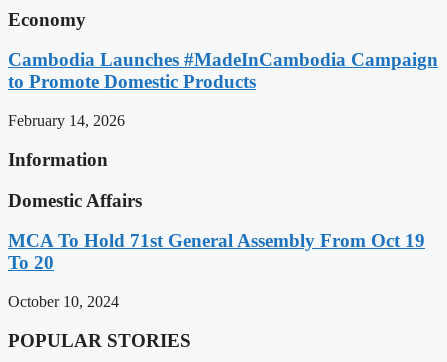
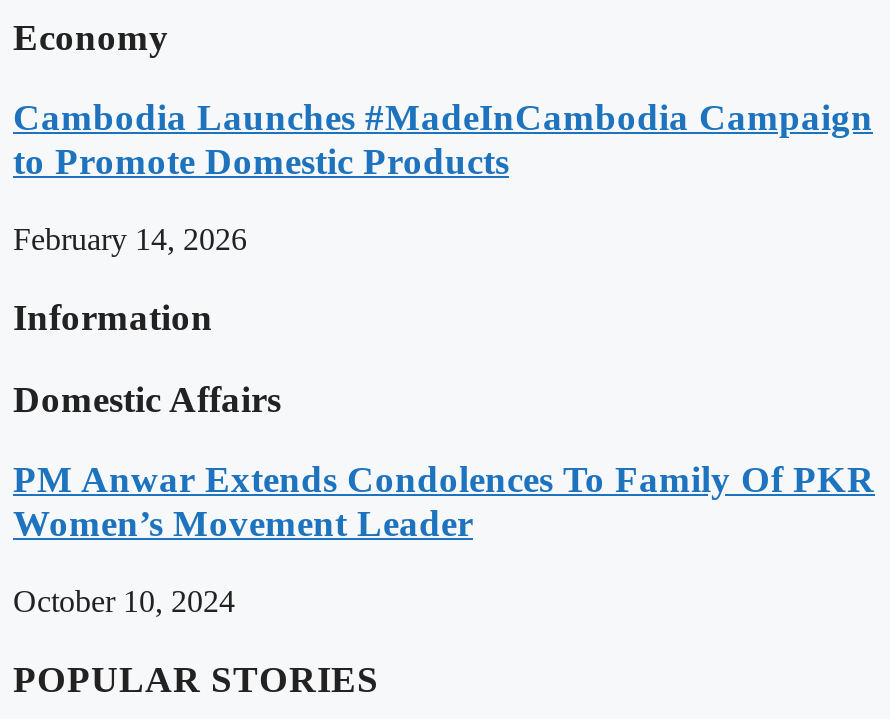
[8,230,425,273] MCA To Hold 71st General Assembly From Oct 19 | To 20 -> [13,459,875,545] PM Anwar Extends Condolences To Family Of PKR | Women’s Movement Leader

